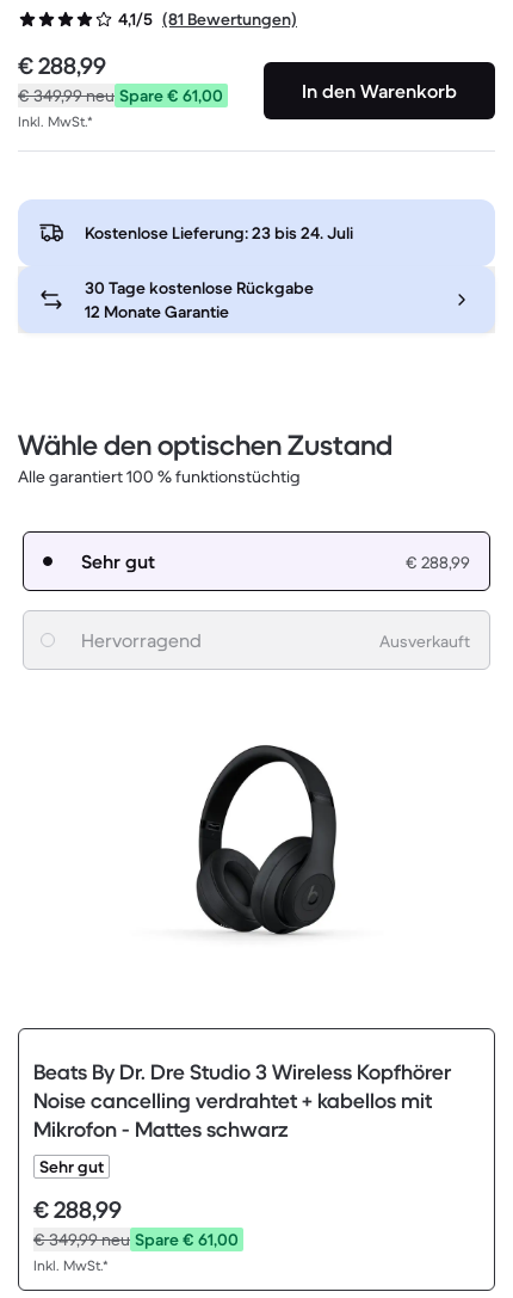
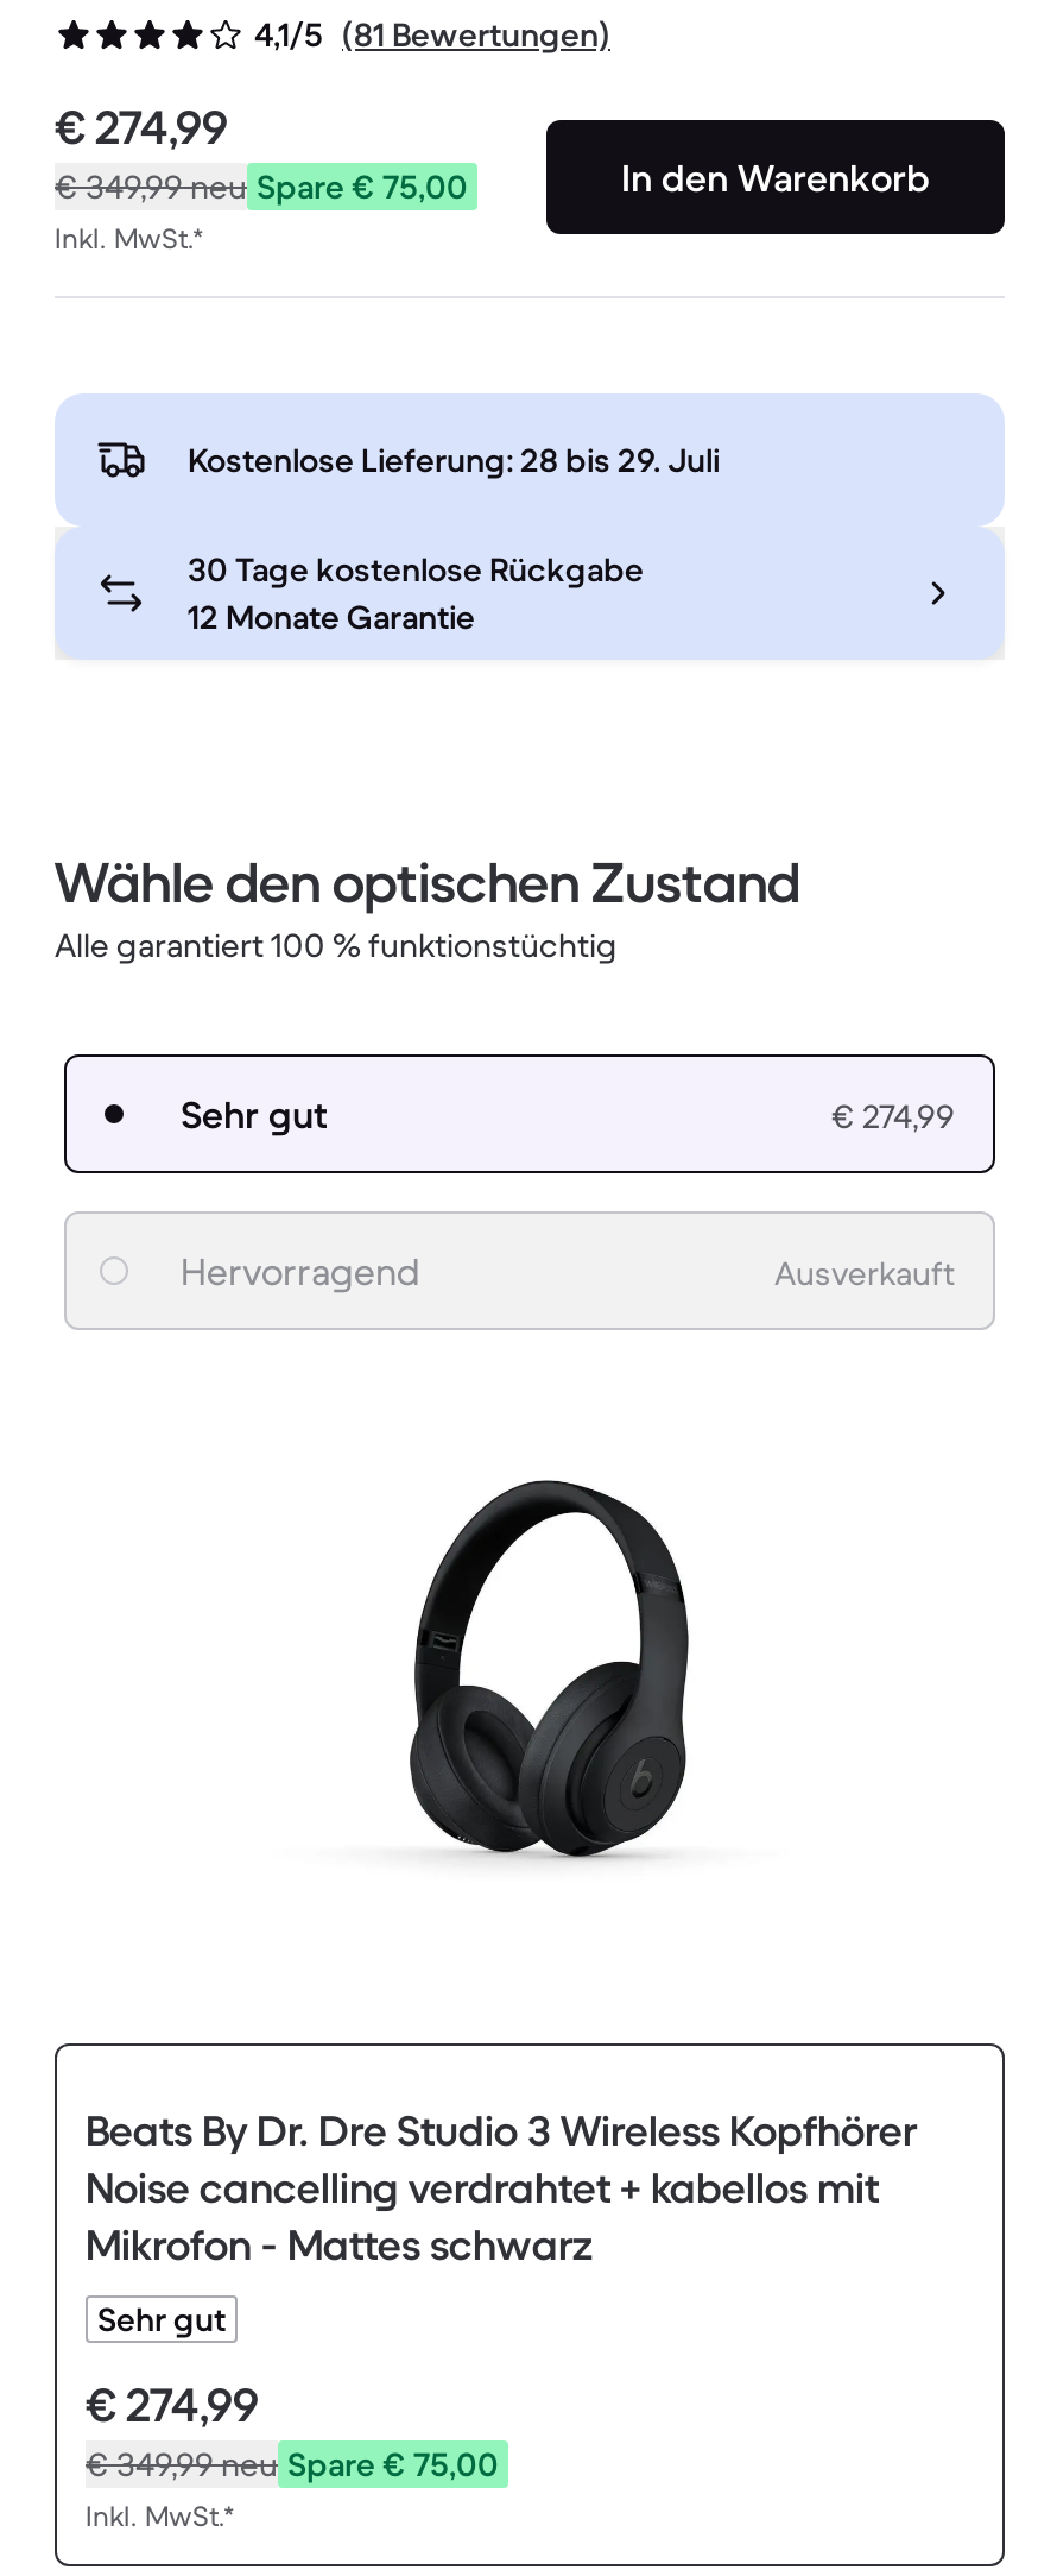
[18,52,106,82] € 288,99 -> [55,100,228,159] € 274,99
[18,85,223,107] € 349,99neu Spare € 61,00 -> [55,166,468,209] € 349,99neu Spare € 75,00
[85,223,353,244] Kostenlose Lieferung: 23 bis 24. Juli -> [188,440,720,482] Kostenlose Lieferung: 28 bis 29. Juli
[406,552,470,574] € 288,99 -> [831,1096,955,1139] € 274,99
[33,1196,122,1226] € 288,99 -> [86,2377,259,2437] € 274,99
[33,1229,239,1251] € 349,99neu Spare € 61,00 -> [86,2444,499,2487] € 349,99neu Spare € 75,00

